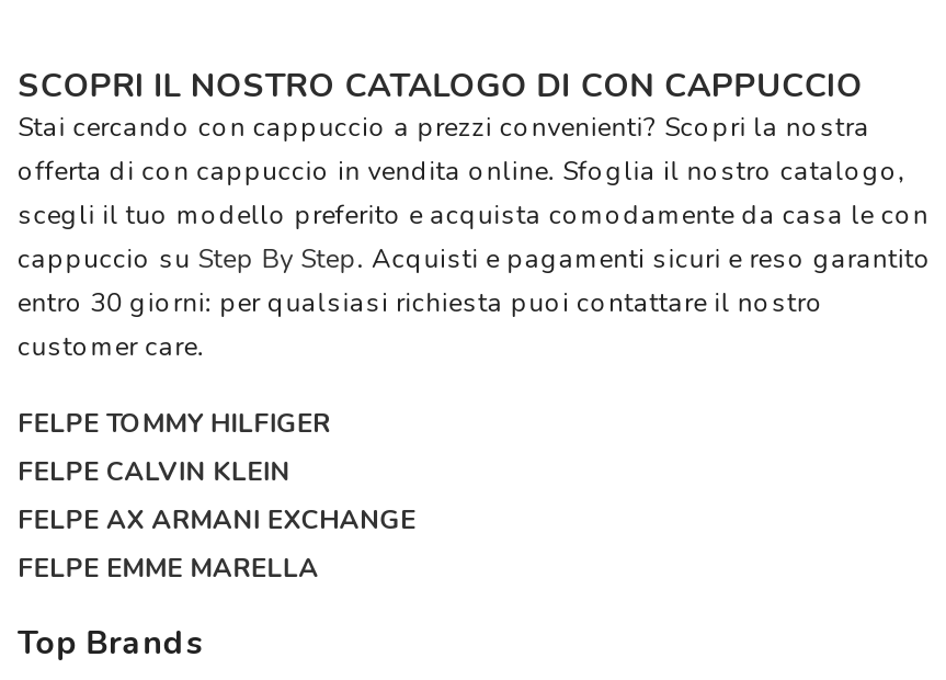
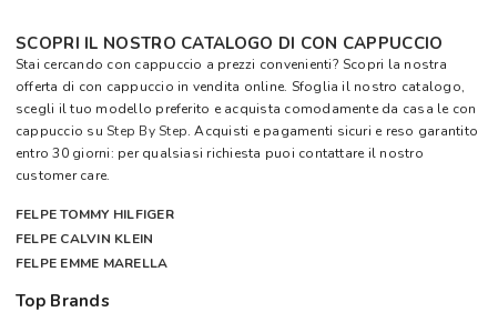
[18,502,416,537] FELPE AX ARMANI EXCHANGE -> none

